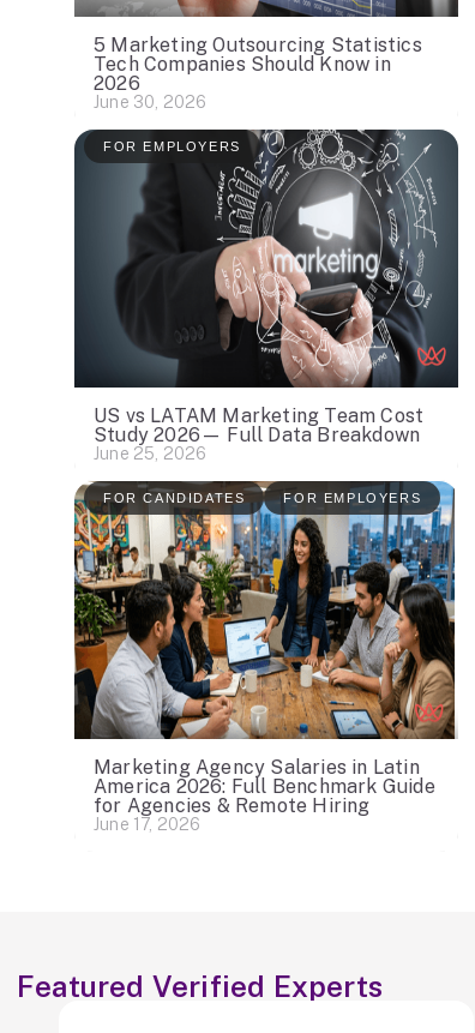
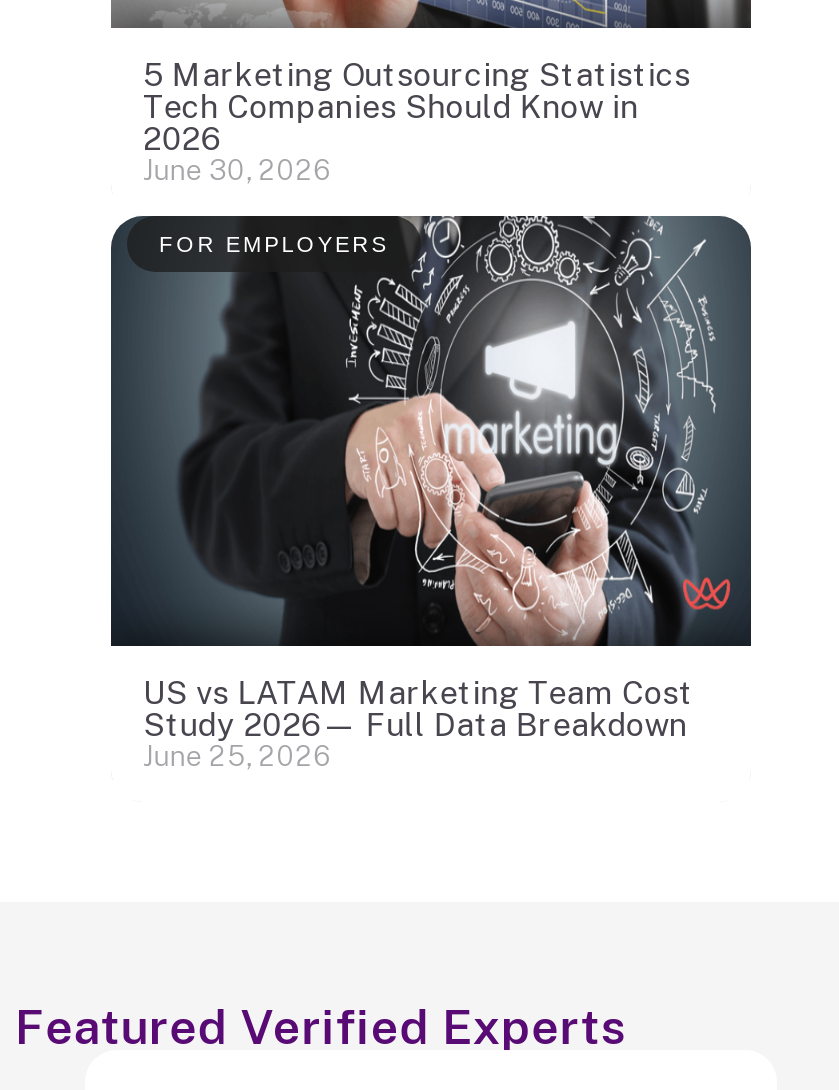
[73,480,458,740] [image] | FOR CANDIDATES | FOR EMPLOYERS -> none
[94,756,435,834] Marketing Agency Salaries in Latin | America 2026: Full Benchmark Guide | for Agencies & Remote Hiring | June 17, 2026 -> none

